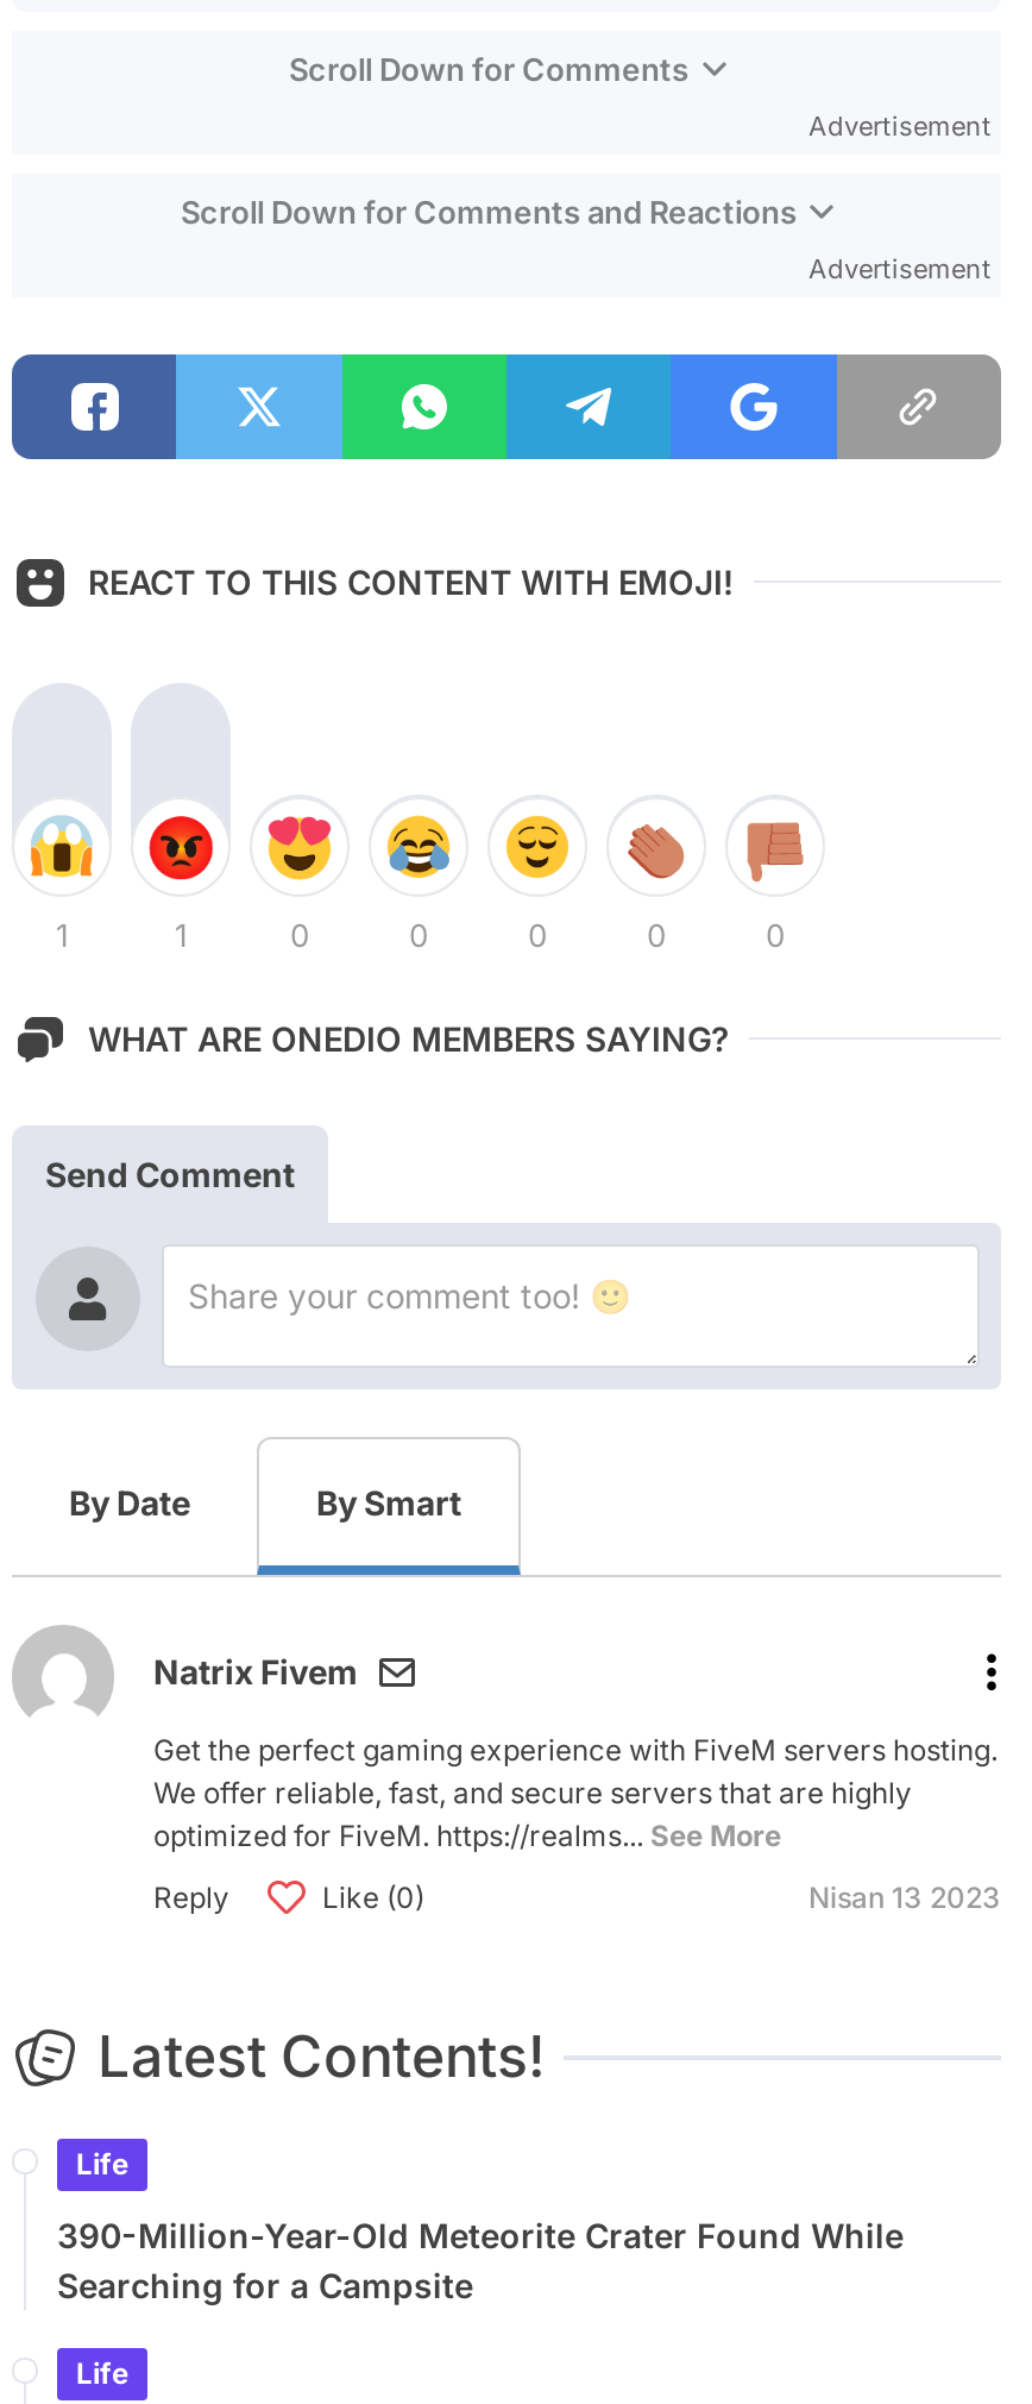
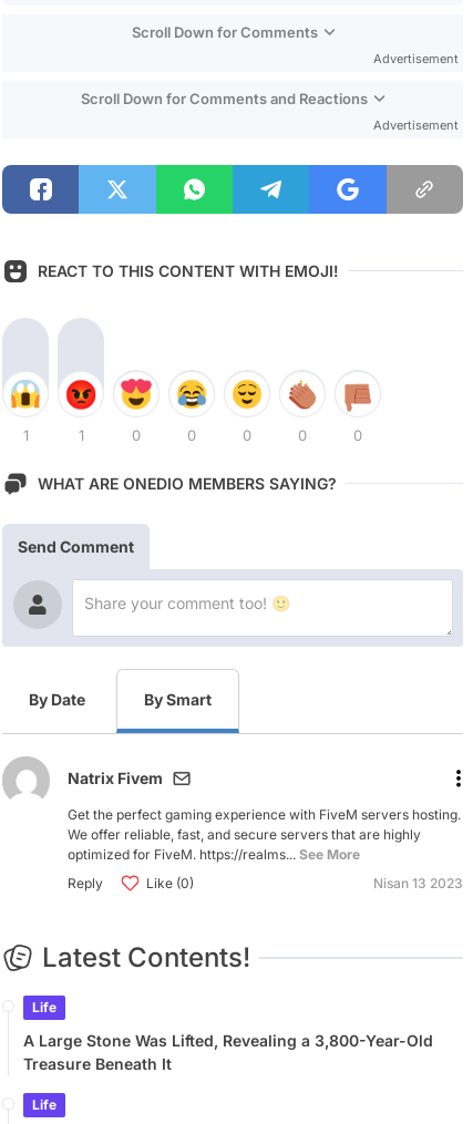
[57,2214,906,2305] 390-Million-Year-Old Meteorite Crater Found While | Searching for a Campsite -> [23,1031,434,1073] A Large Stone Was Lifted, Revealing a 3,800-Year-Old | Treasure Beneath It

